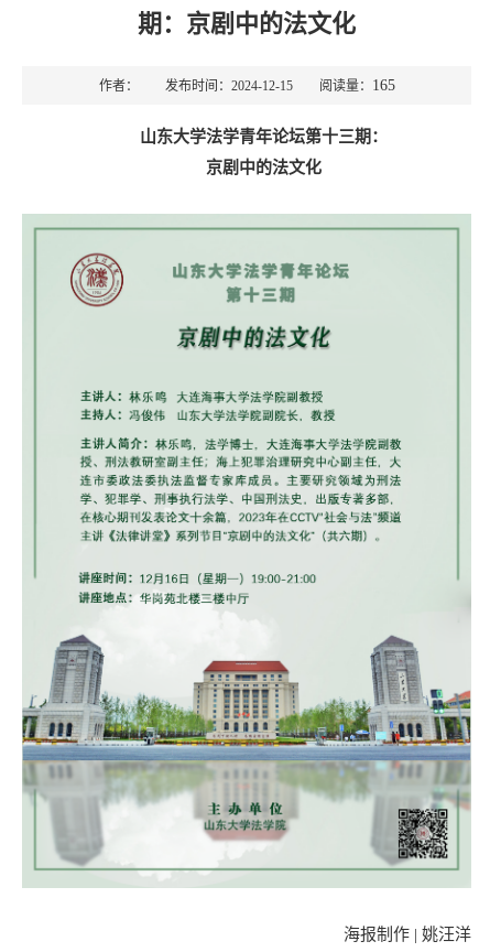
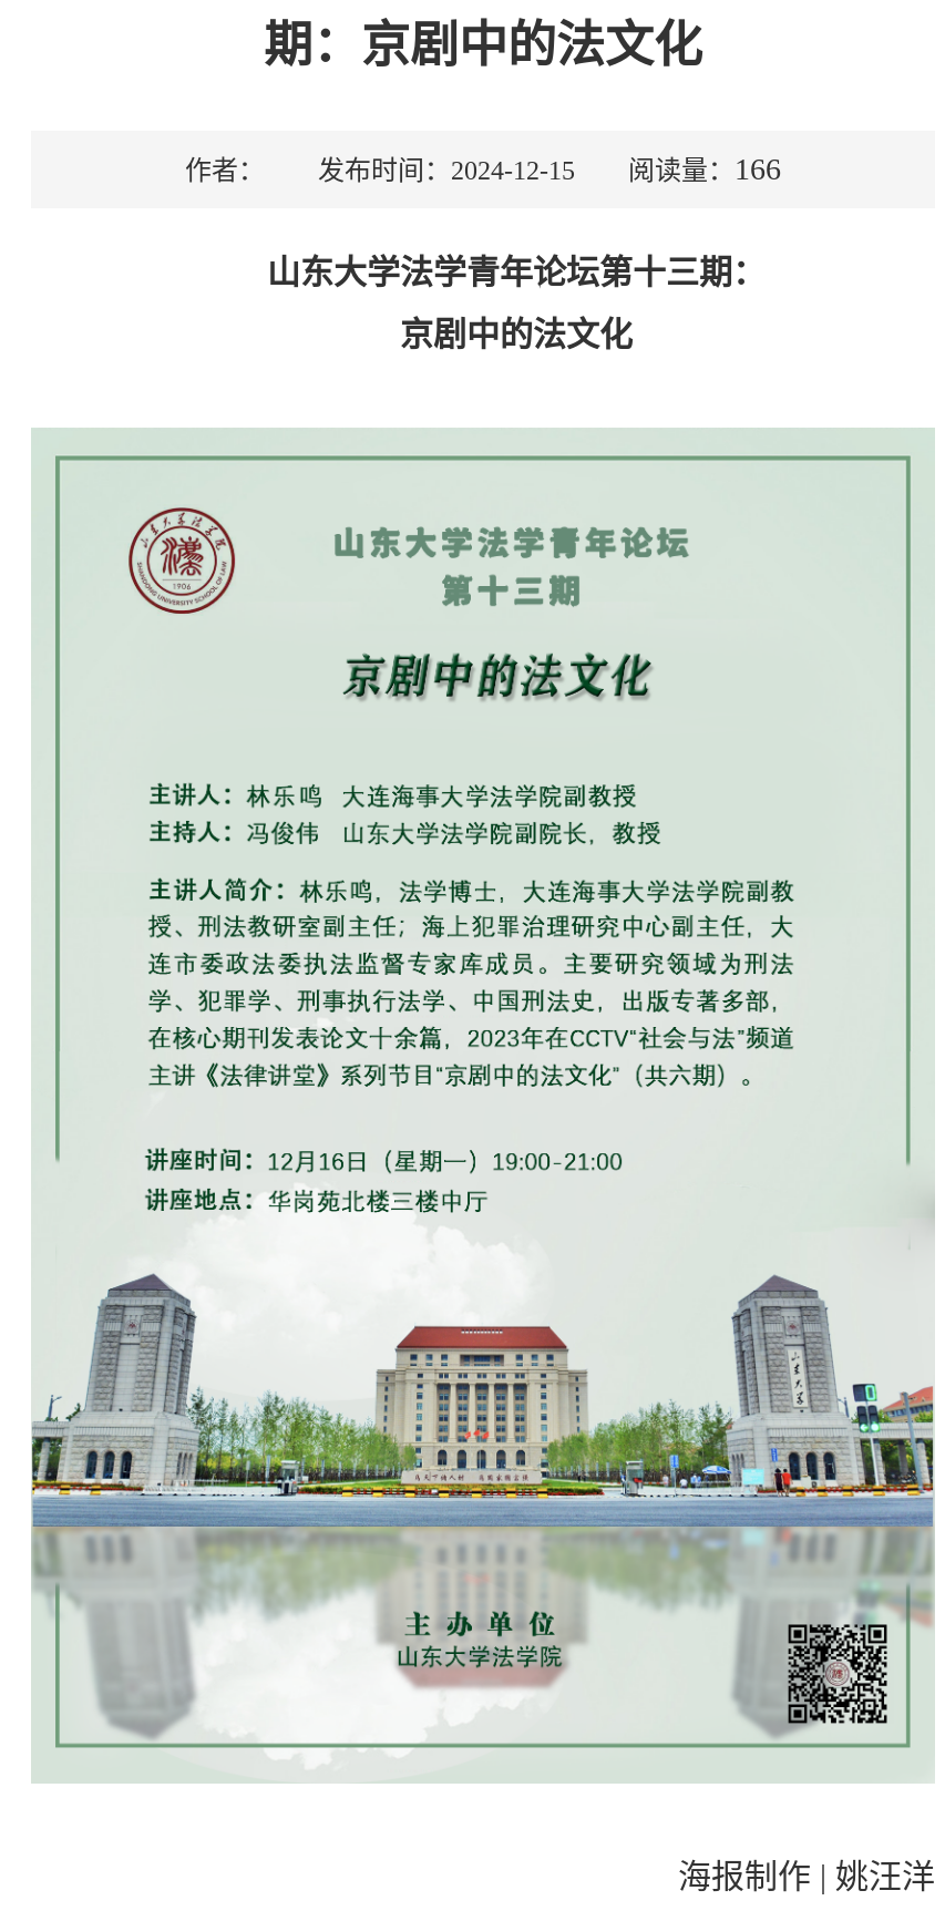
[99,77,395,93] 作者： 发布时间：2024-12-15 阅读量：165 -> [185,152,781,185] 作者： 发布时间：2024-12-15 阅读量：166

